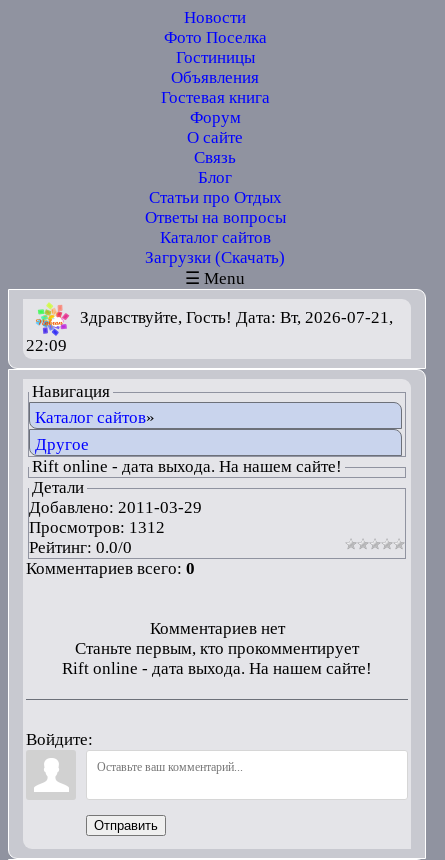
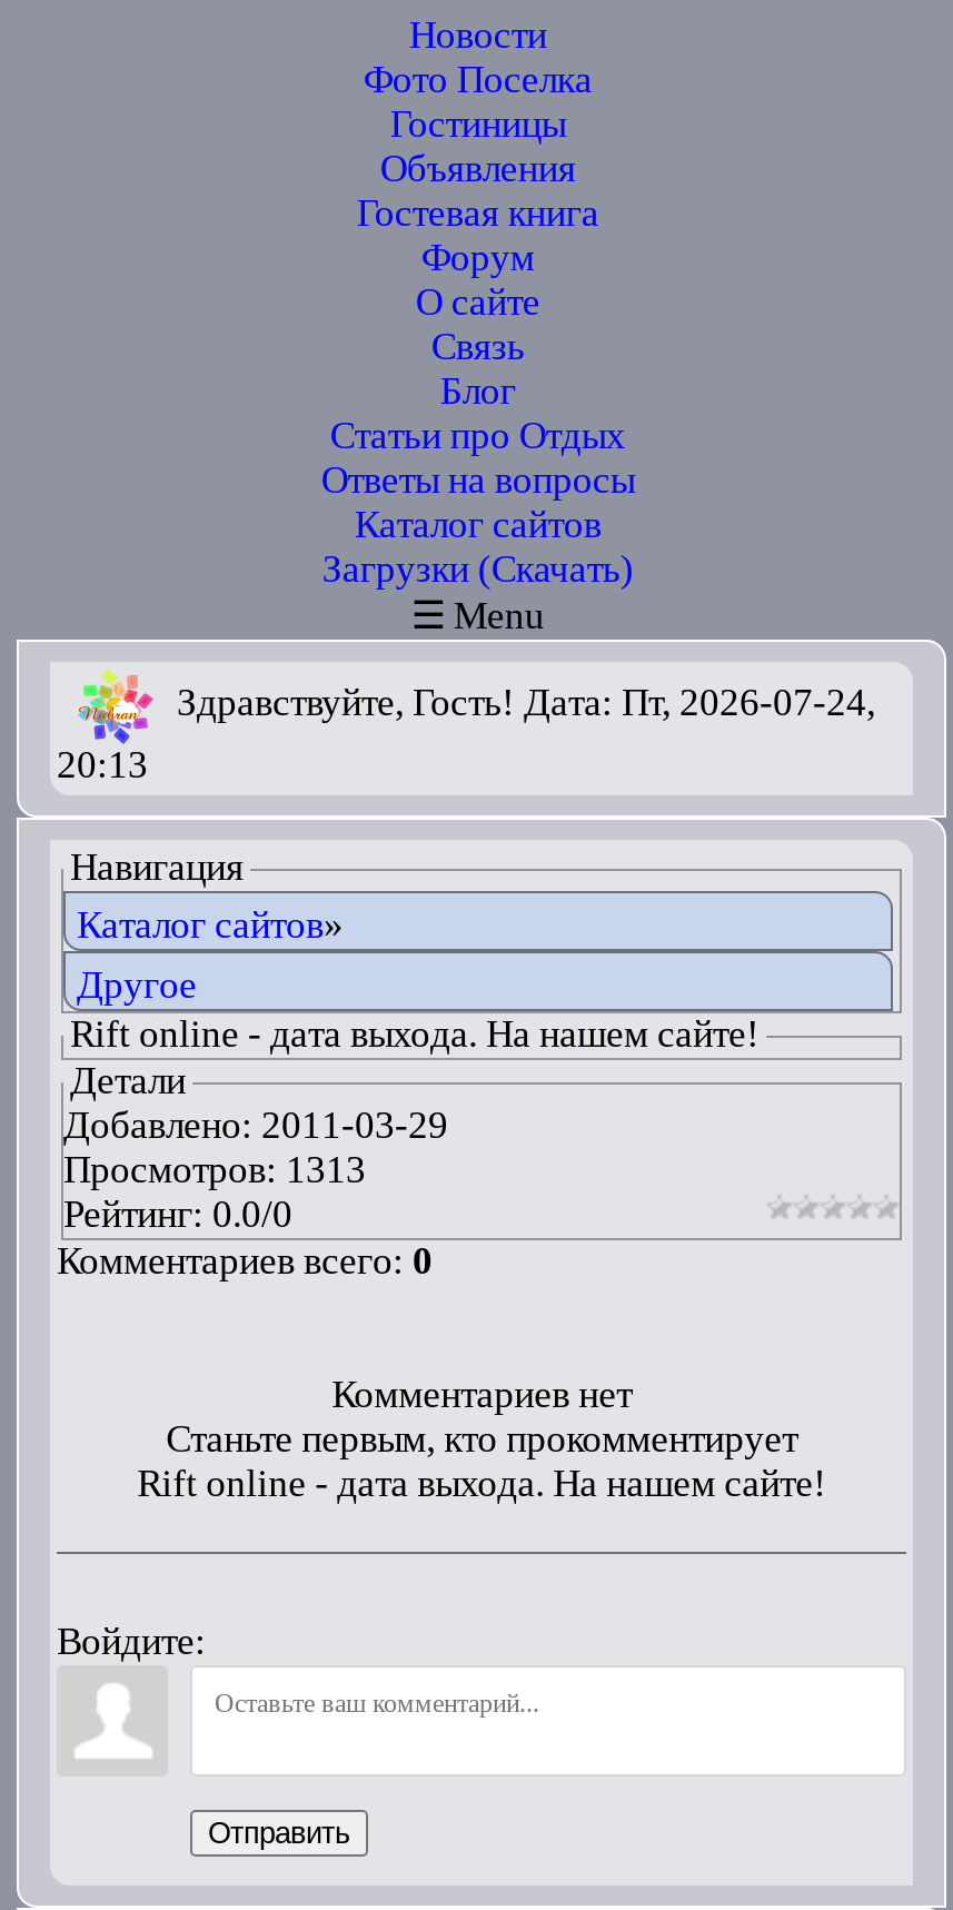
[76,308,393,327] Здравствуйте, Гость! Дата: Вт, 2026-07-21, -> [168,682,875,724] Здравствуйте, Гость! Дата: Пт, 2026-07-24,
[26,336,67,355] 22:09 -> [57,744,148,786] 20:13
[29,518,169,537] Просмотров: 1312 -> [63,1149,375,1191] Просмотров: 1313

